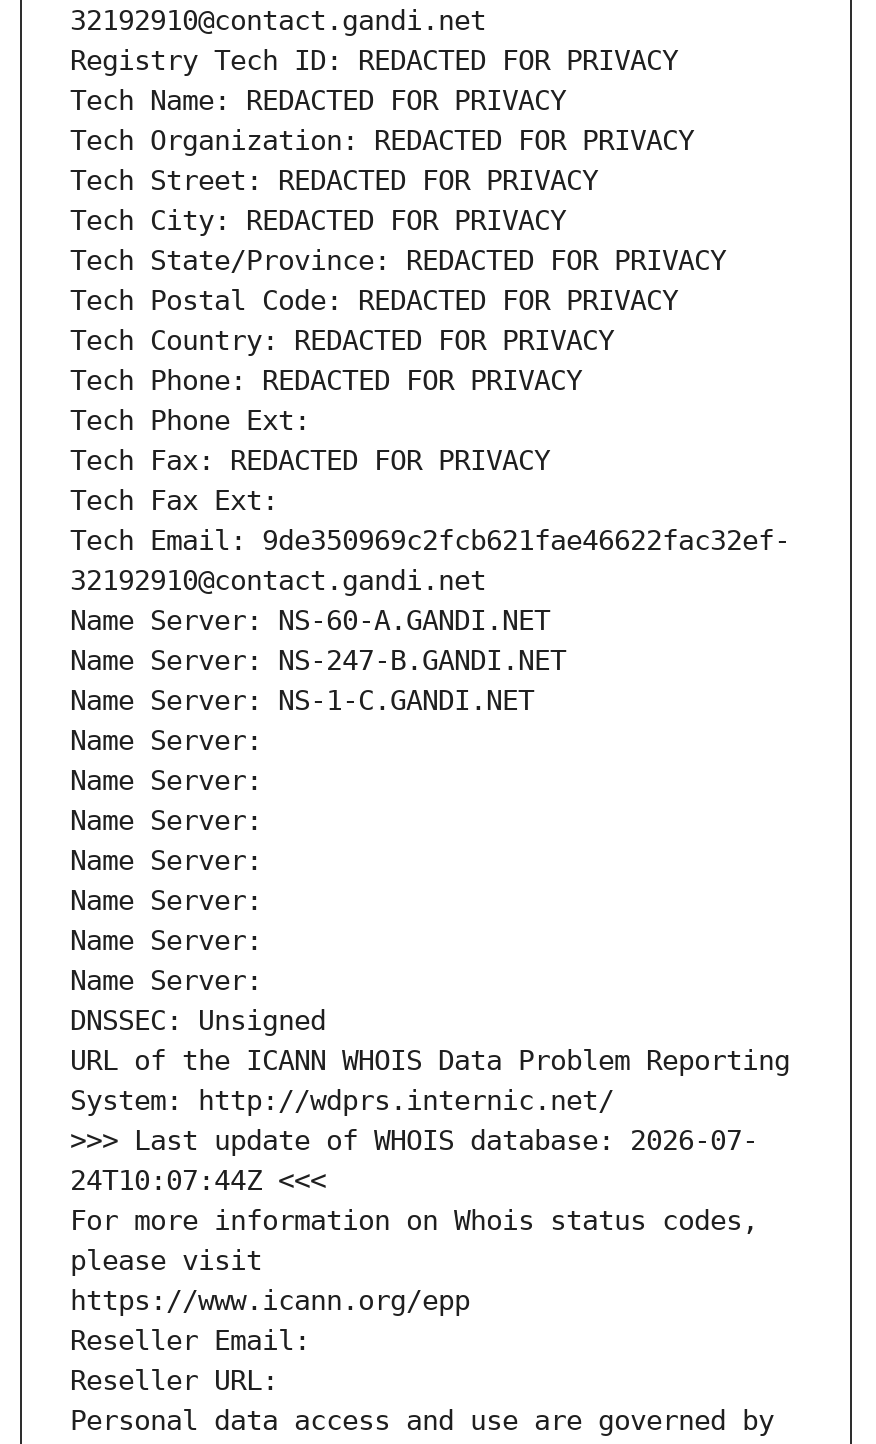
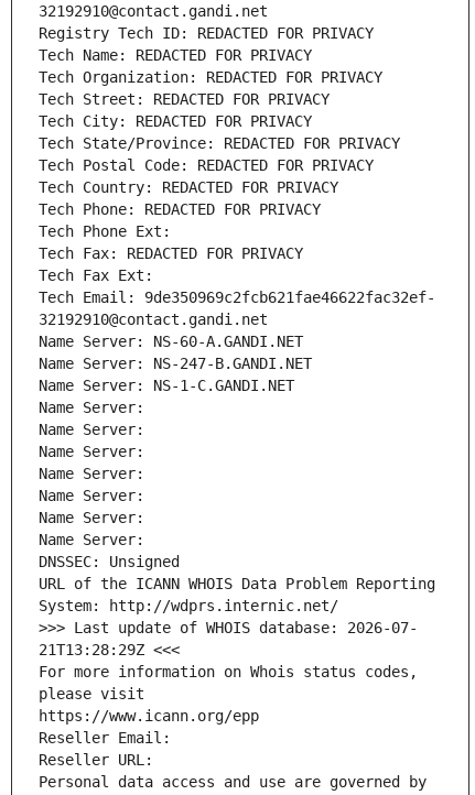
[70,1165,326,1197] 24T10:07:44Z <<< -> [39,641,180,659] 21T13:28:29Z <<<

